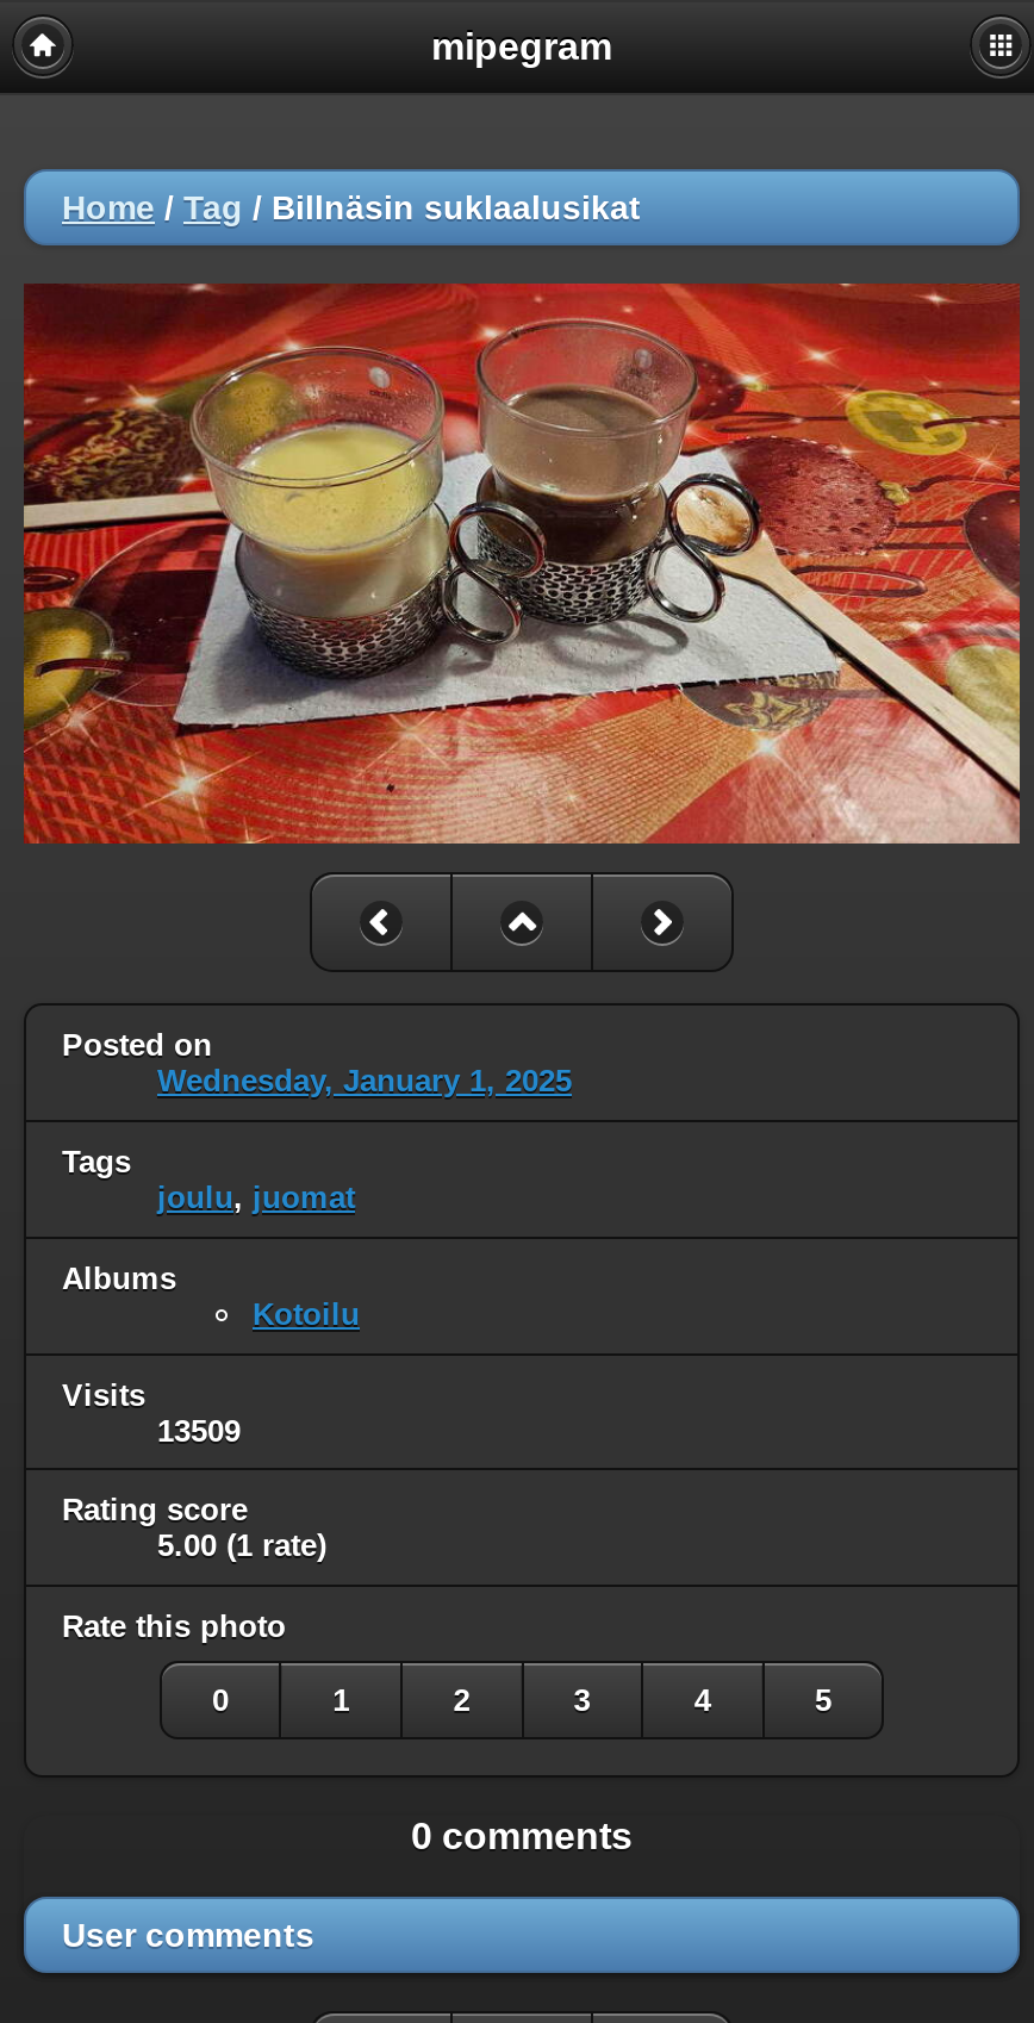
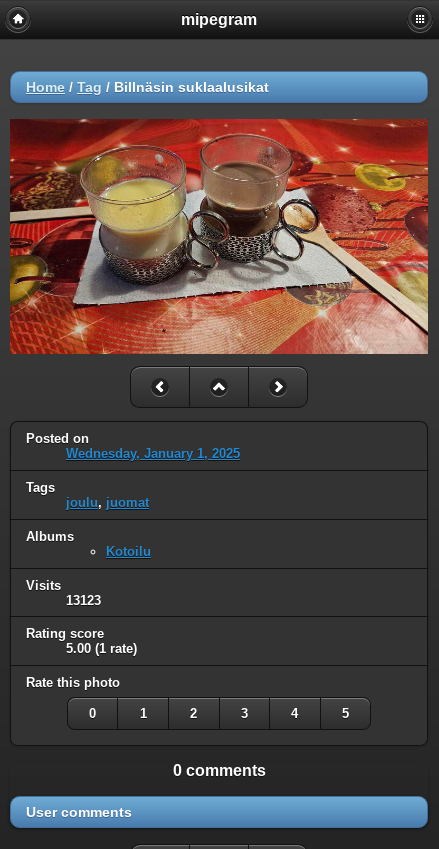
[157,1412,241,1448] 13509 -> [66,592,101,607] 13123

